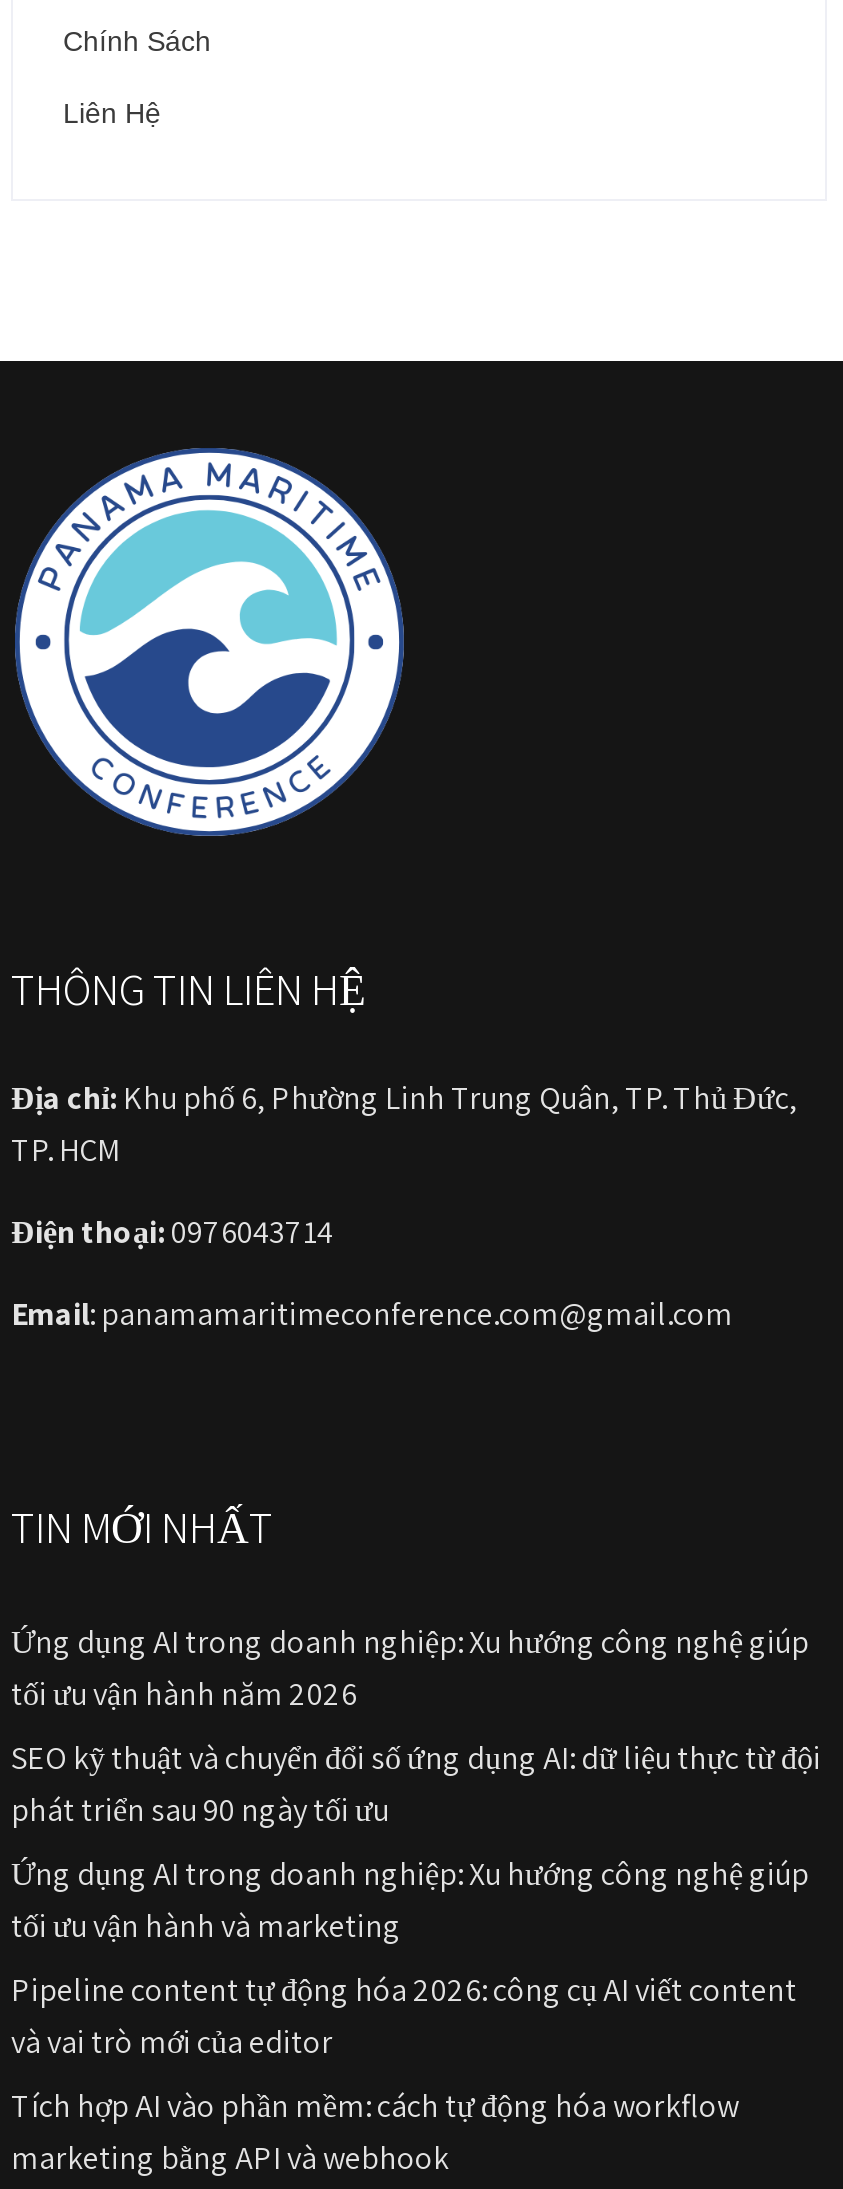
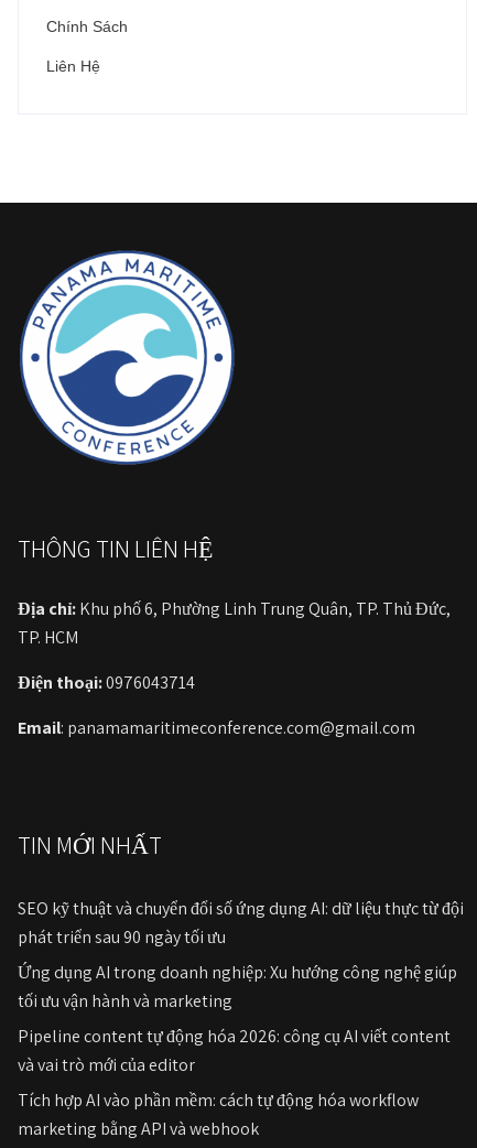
[11,1622,809,1716] Ứng dụng AI trong doanh nghiệp: Xu hướng công nghệ giúp | tối ưu vận hành năm 2026 -> none

